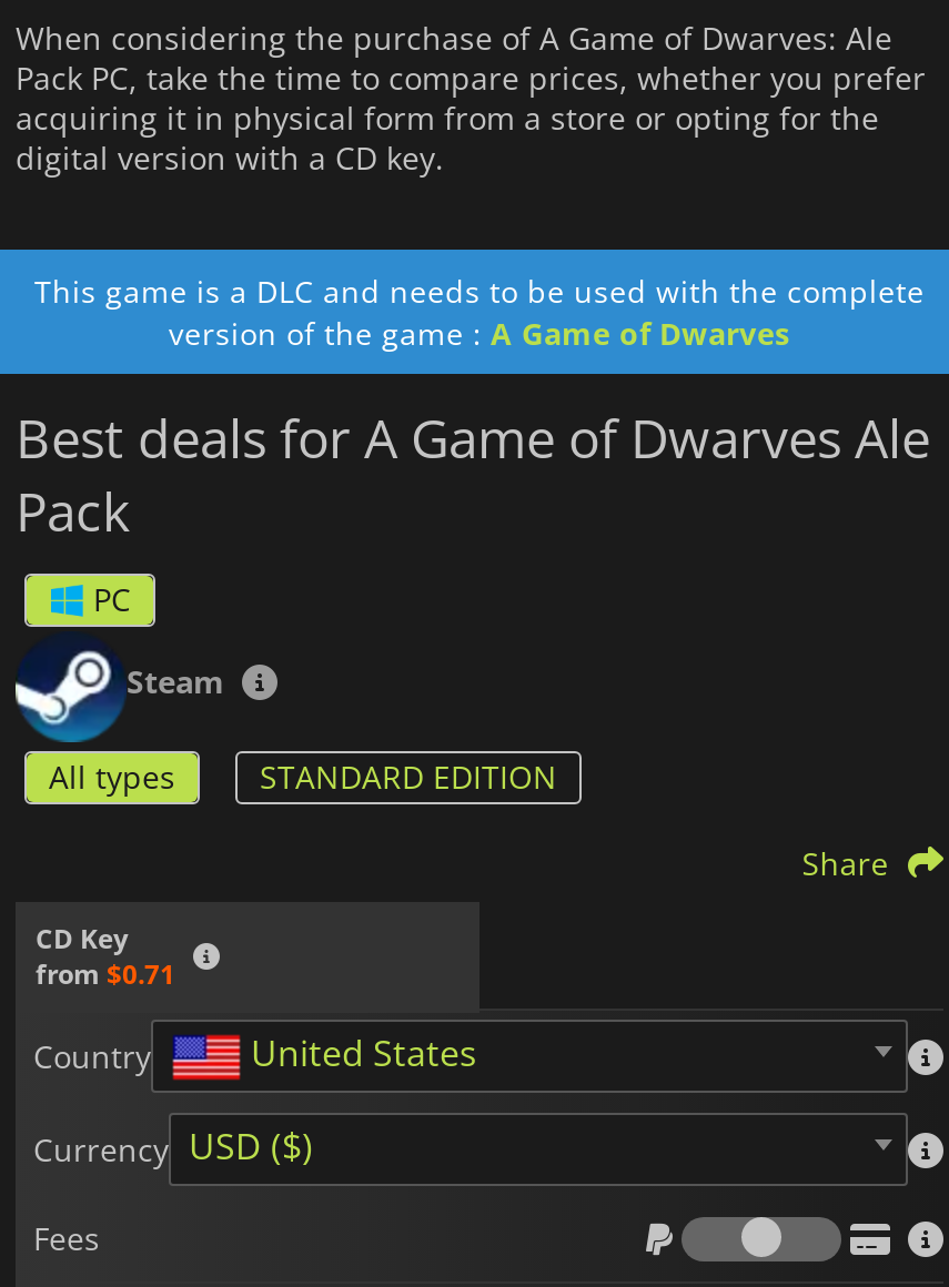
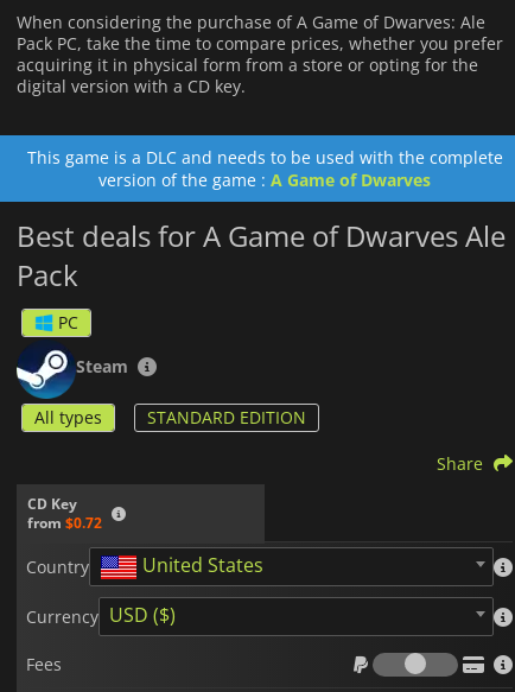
[36,954,175,992] from $0.71 -> [27,512,102,532] from $0.72

